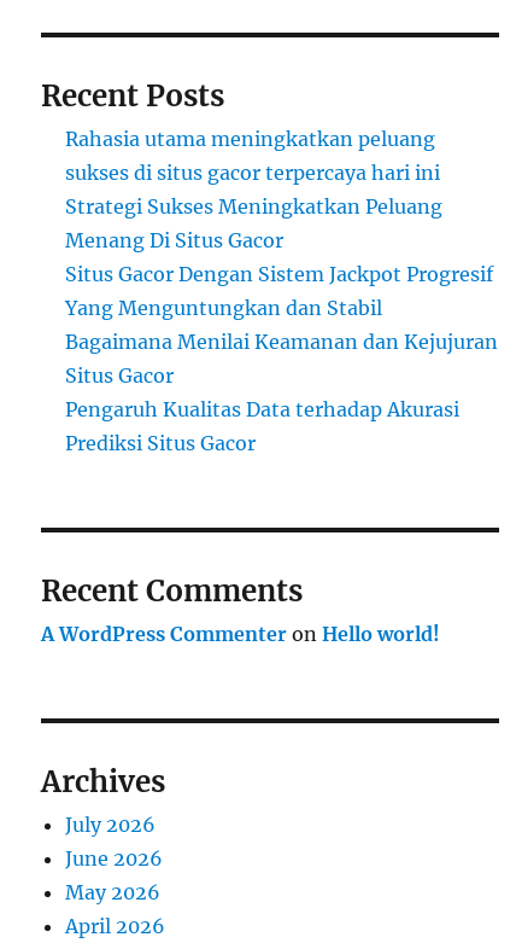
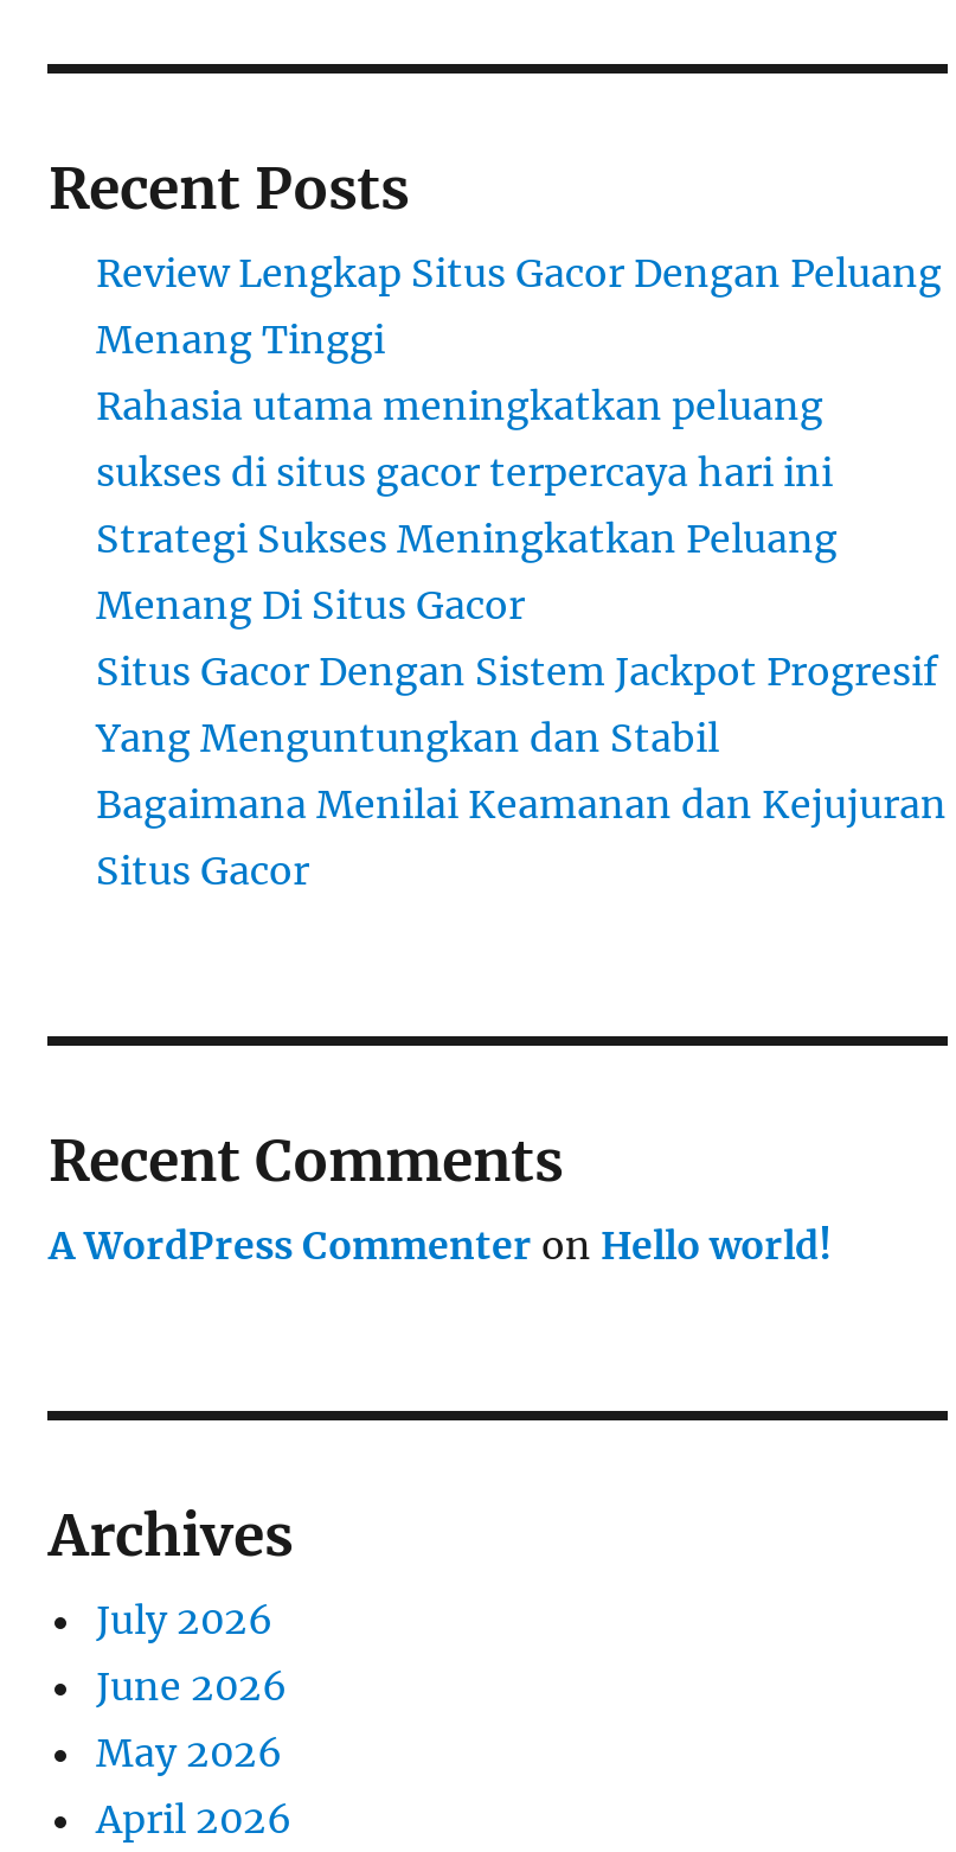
none -> [96,249,942,363] Review Lengkap Situs Gacor Dengan Peluang | Menang Tinggi
moved [66,127,499,388] -> [96,382,947,894]: Rahasia utama meningkatkan peluang | sukses di situs gacor terpercaya hari ini | Strategi Sukses Meningkatkan Peluang | Menang Di Situs Gacor | Situs Gacor Dengan Sistem Jackpot Progresif | Yang Menguntungkan dan Stabil | Bagaimana Menilai Keamanan dan Kejujuran | Situs Gacor
[66,397,460,455] Pengaruh Kualitas Data terhadap Akurasi | Prediksi Situs Gacor -> none

